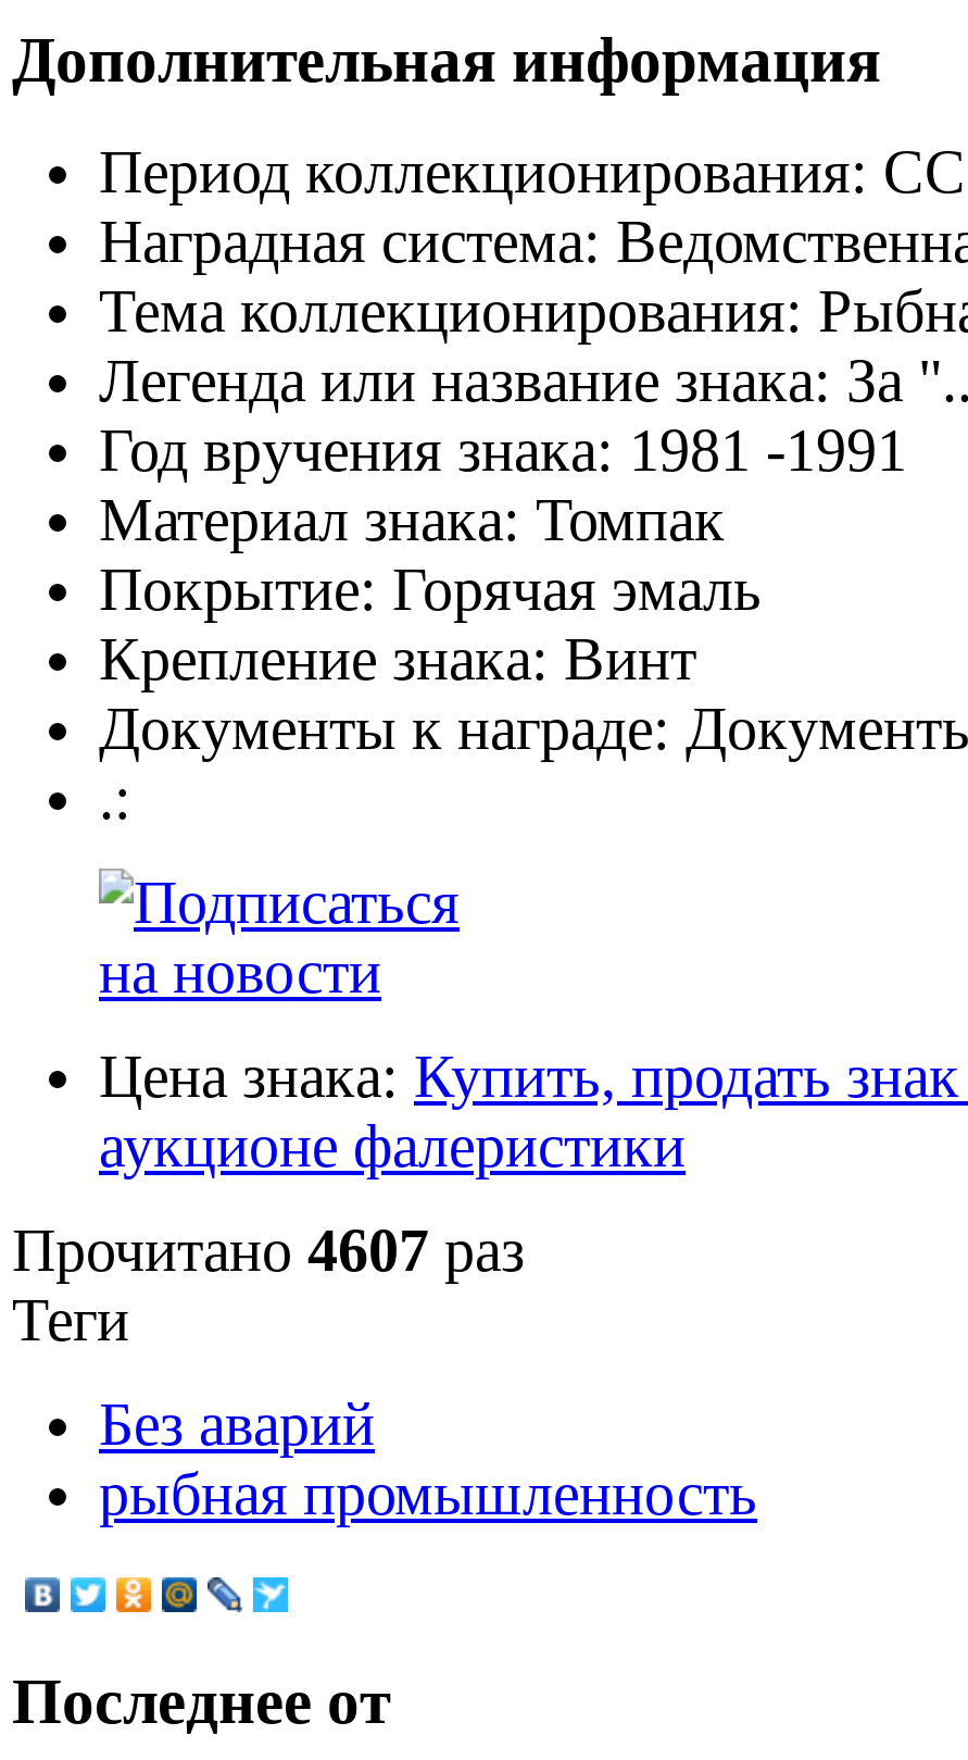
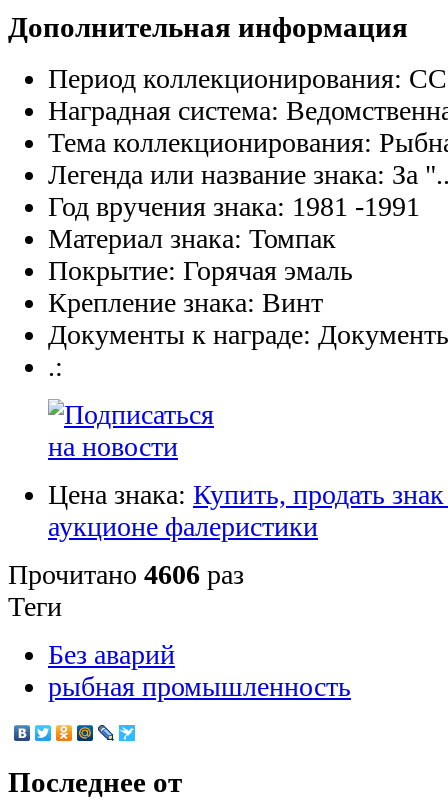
[12,1217,525,1284] Прочитано 4607 раз -> [8,559,244,590] Прочитано 4606 раз

